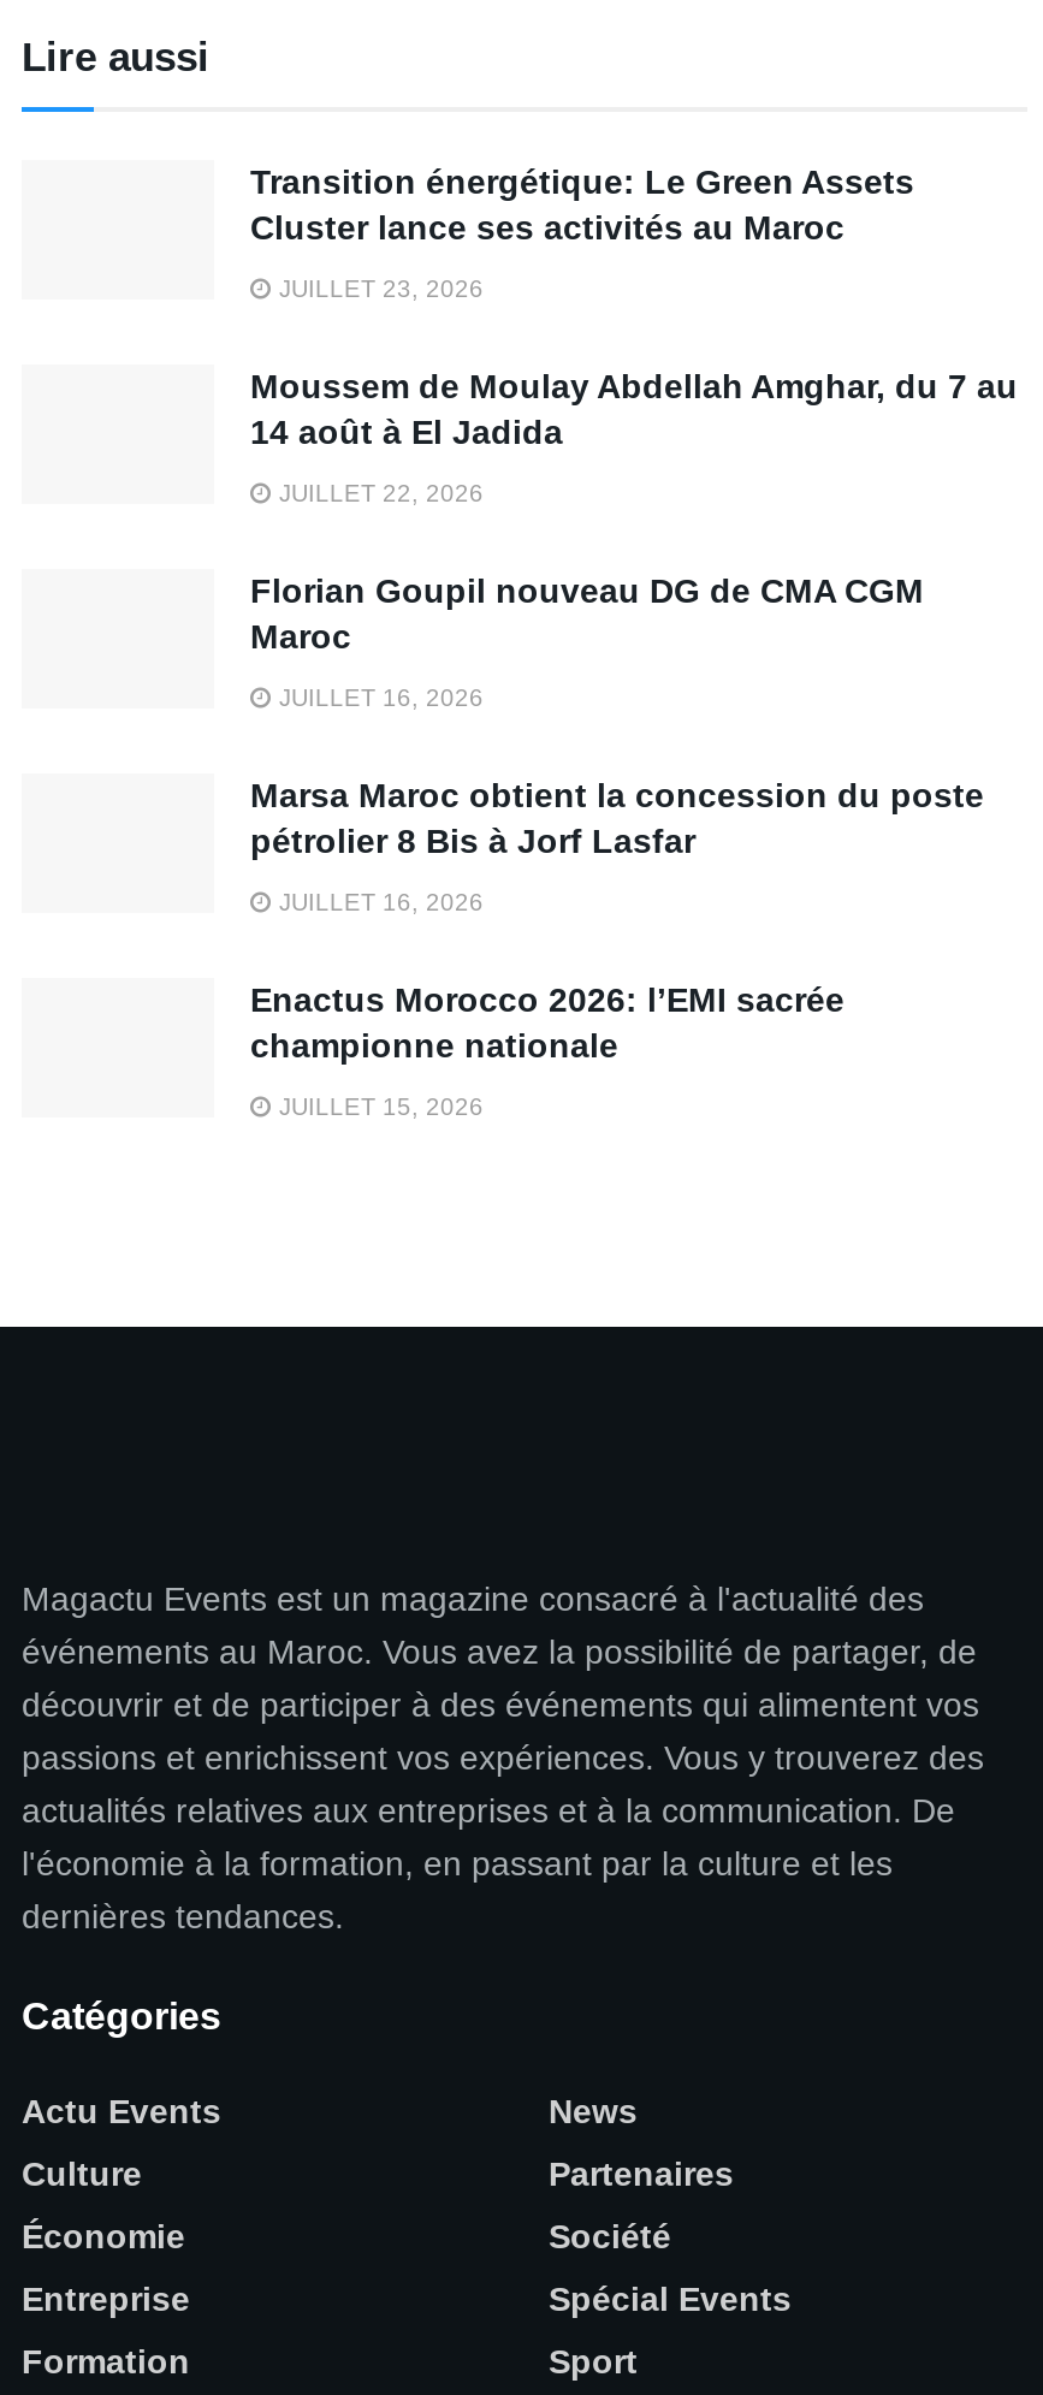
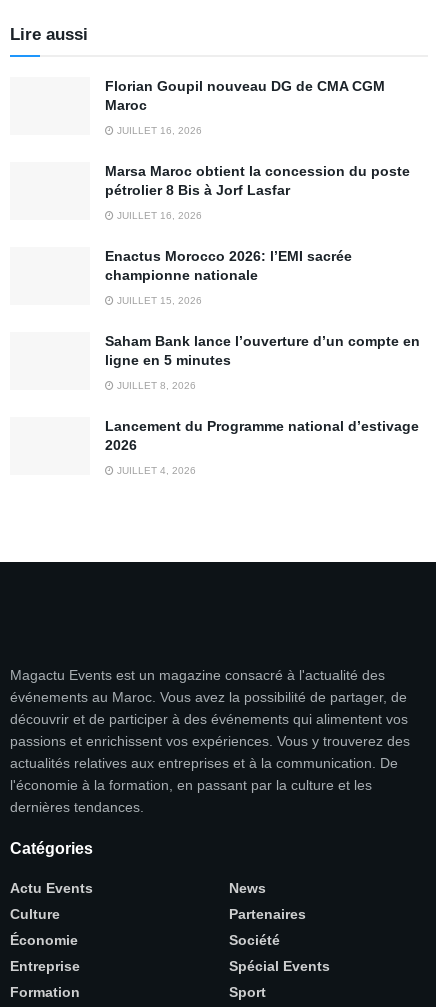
[250,163,1018,507] Transition énergétique: Le Green Assets | Cluster lance ses activités au Maroc | JUILLET 23, 2026 | Moussem de Moulay Abdellah Amghar, du 7 au | 14 août à El Jadida | JUILLET 22, 2026 -> none
moved [250,572,984,1121] -> [105,78,410,306]: Florian Goupil nouveau DG de CMA CGM | Maroc | JUILLET 16, 2026 | ... | championne nationale | JUILLET 15, 2026
none -> [105,333,420,476] Saham Bank lance l’ouverture d’un compte en | ligne en 5 minutes | JUILLET 8, 2026 | Lancement du Programme national d’estivage | 2026 | JUILLET 4, 2026

